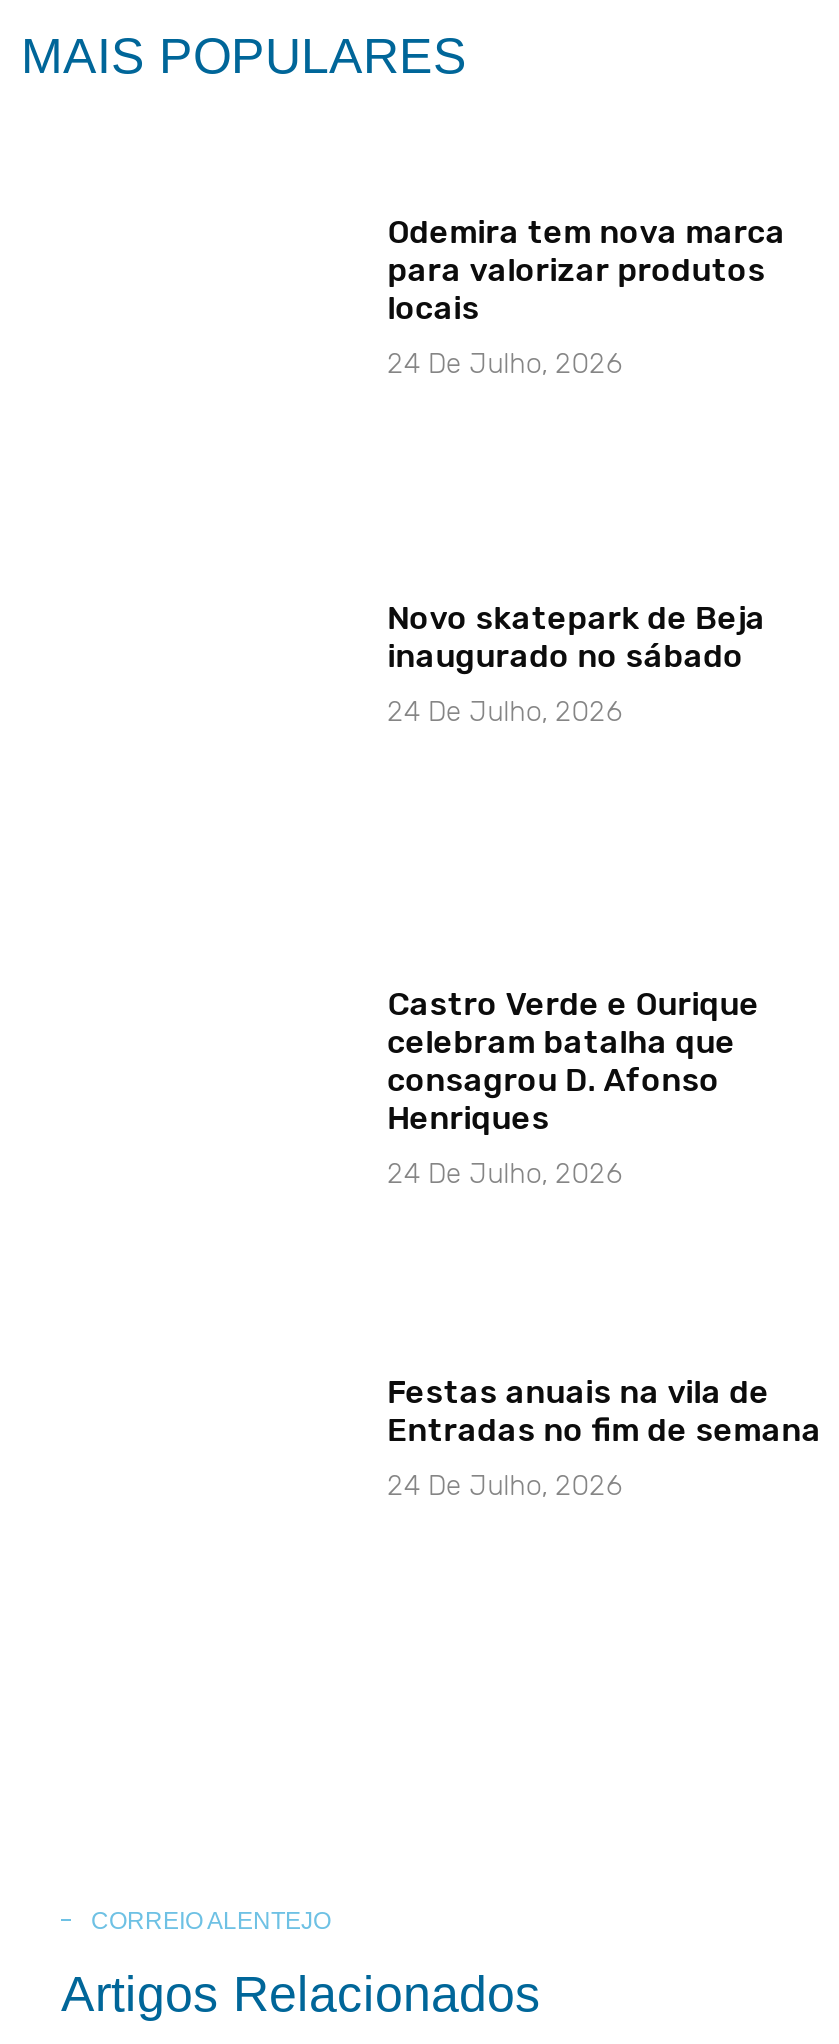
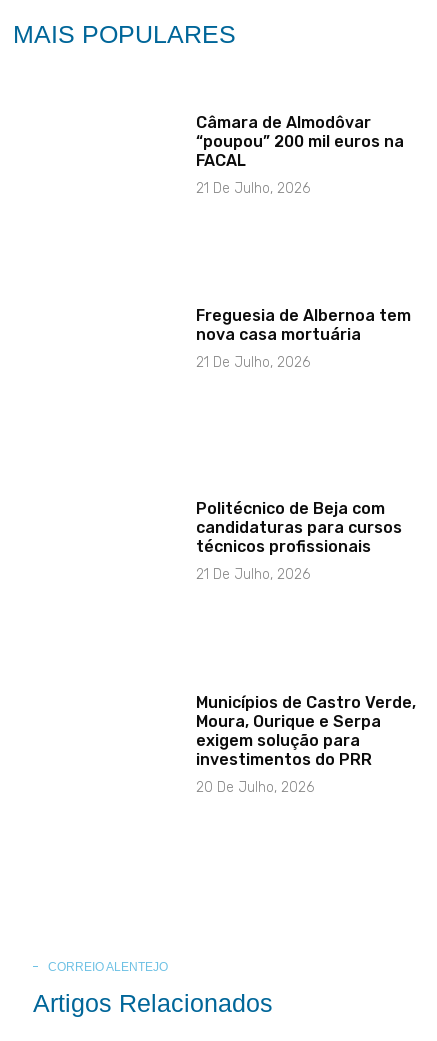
[387,213,785,327] Odemira tem nova marca | para valorizar produtos | locais -> [196,113,404,170] Câmara de Almodôvar | “poupou” 200 mil euros na | FACAL
[387,347,621,381] 24 De Julho, 2026 -> [196,180,310,197] 21 De Julho, 2026
[387,599,765,675] Novo skatepark de Beja | inaugurado no sábado -> [196,306,411,344] Freguesia de Albernoa tem | nova casa mortuária
[387,695,621,729] 24 De Julho, 2026 -> [196,354,310,371] 21 De Julho, 2026
[387,986,759,1138] Castro Verde e Ourique | celebram batalha que | consagrou D. Afonso | Henriques -> [196,499,402,556] Politécnico de Beja com | candidaturas para cursos | técnicos profissionais
[387,1158,621,1192] 24 De Julho, 2026 -> [196,566,310,583] 21 De Julho, 2026
[387,1372,821,1448] Festas anuais na vila de | Entradas no fim de semana -> [196,693,416,769] Municípios de Castro Verde, | Moura, Ourique e Serpa | exigem solução para | investimentos do PRR
[387,1468,621,1502] 24 De Julho, 2026 -> [196,779,314,796] 20 De Julho, 2026

